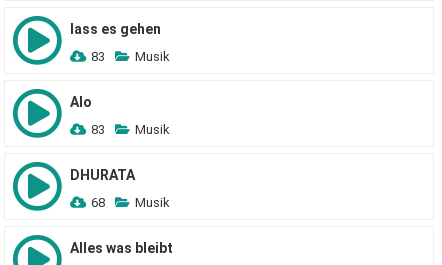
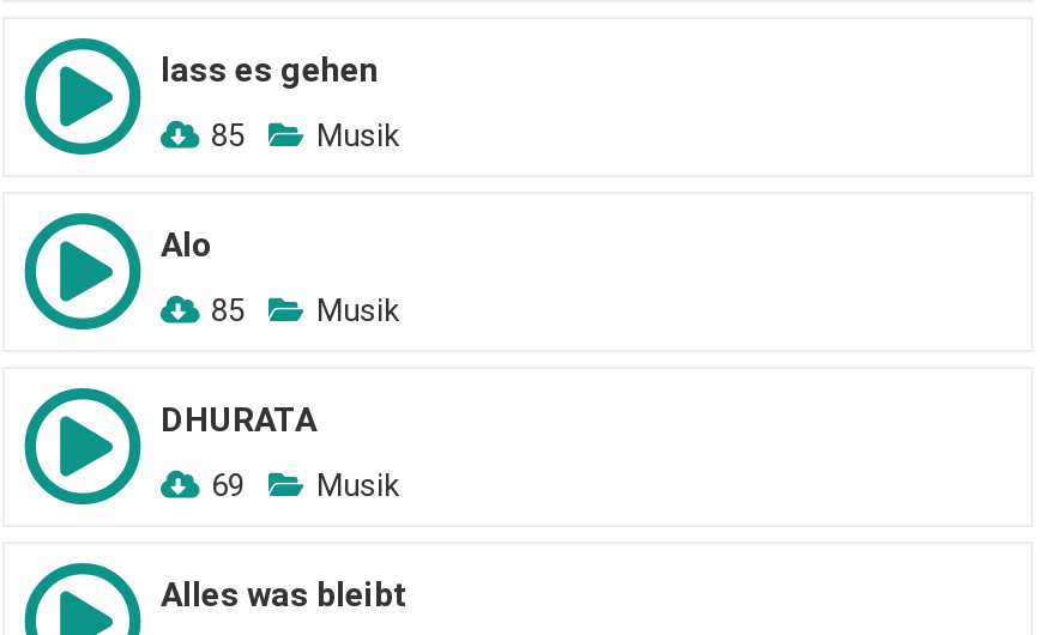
[91,49,170,64] 83 Musik -> [211,117,400,153] 85 Musik
[91,122,170,137] 83 Musik -> [211,292,400,328] 85 Musik
[91,195,170,210] 68 Musik -> [211,467,400,503] 69 Musik

